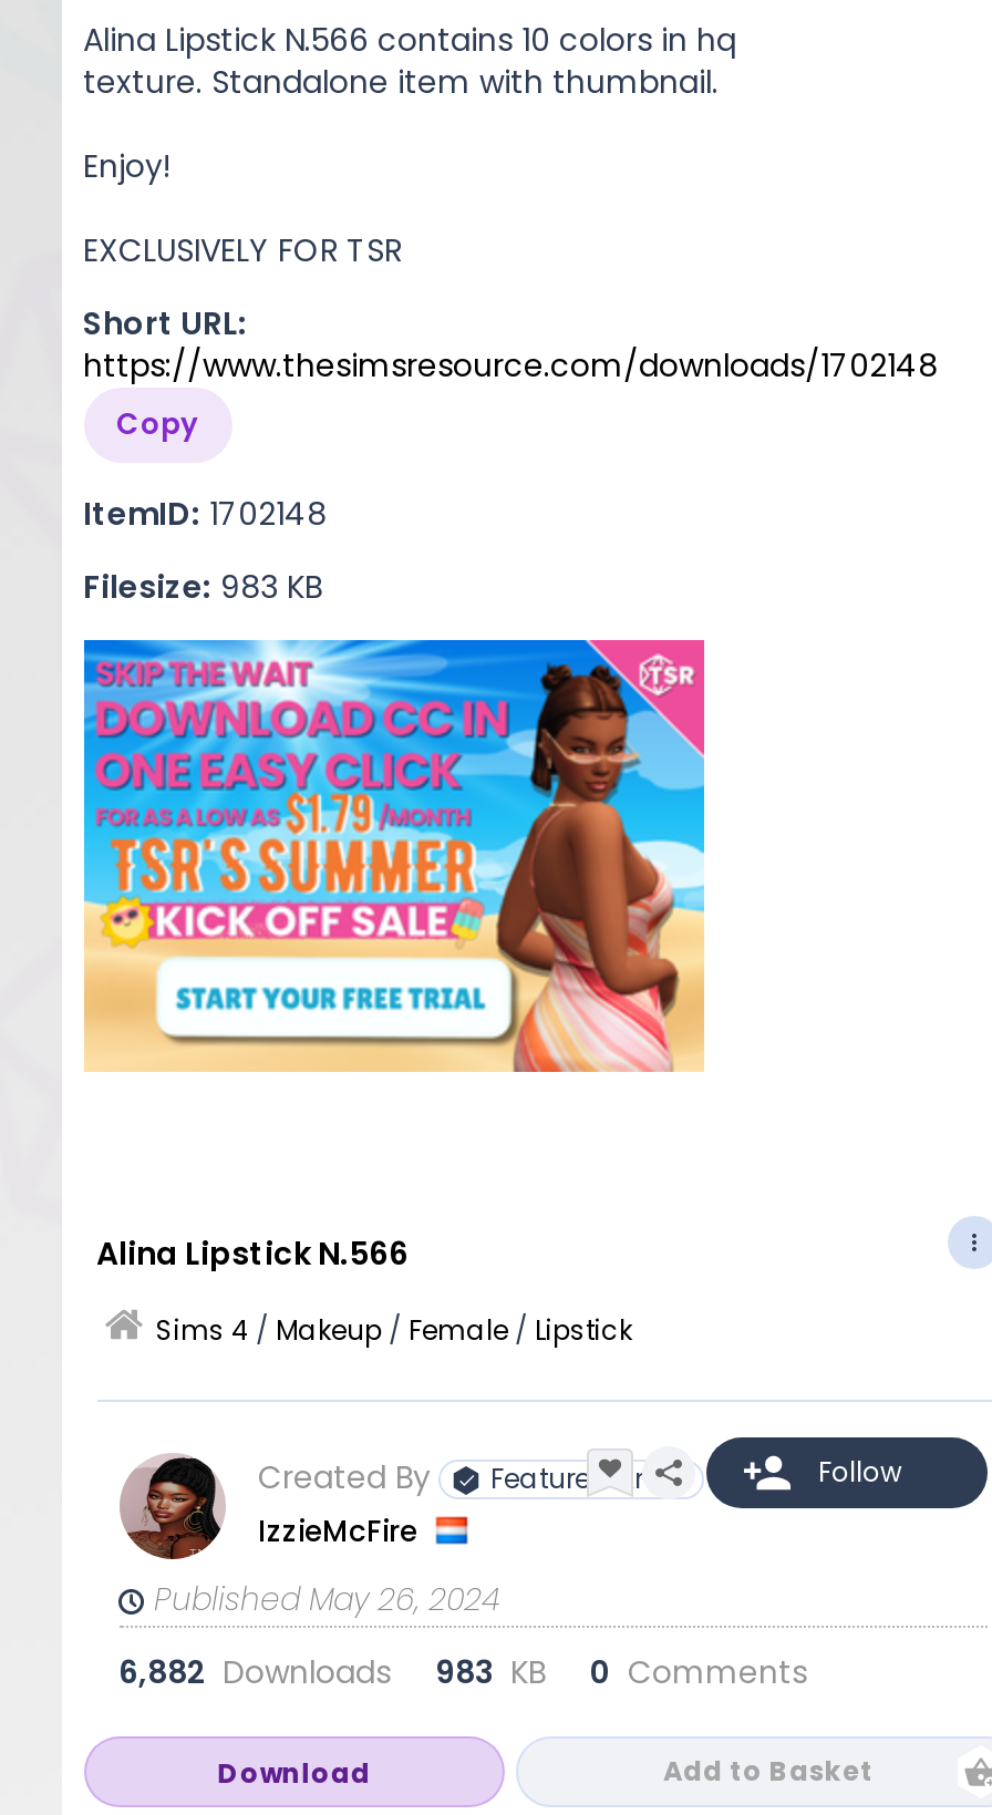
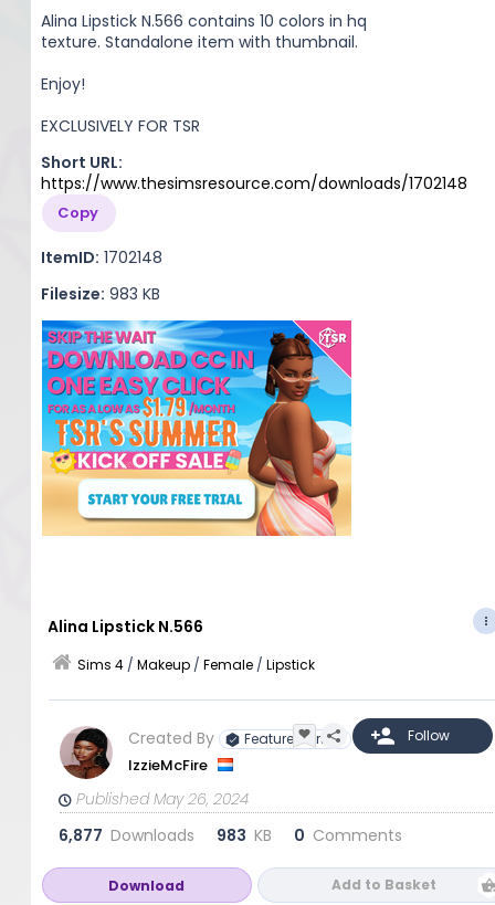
[118,1650,807,1694] 6,882 Downloads 983 KB 0 Comments -> [59,824,403,846] 6,877 Downloads 983 KB 0 Comments

